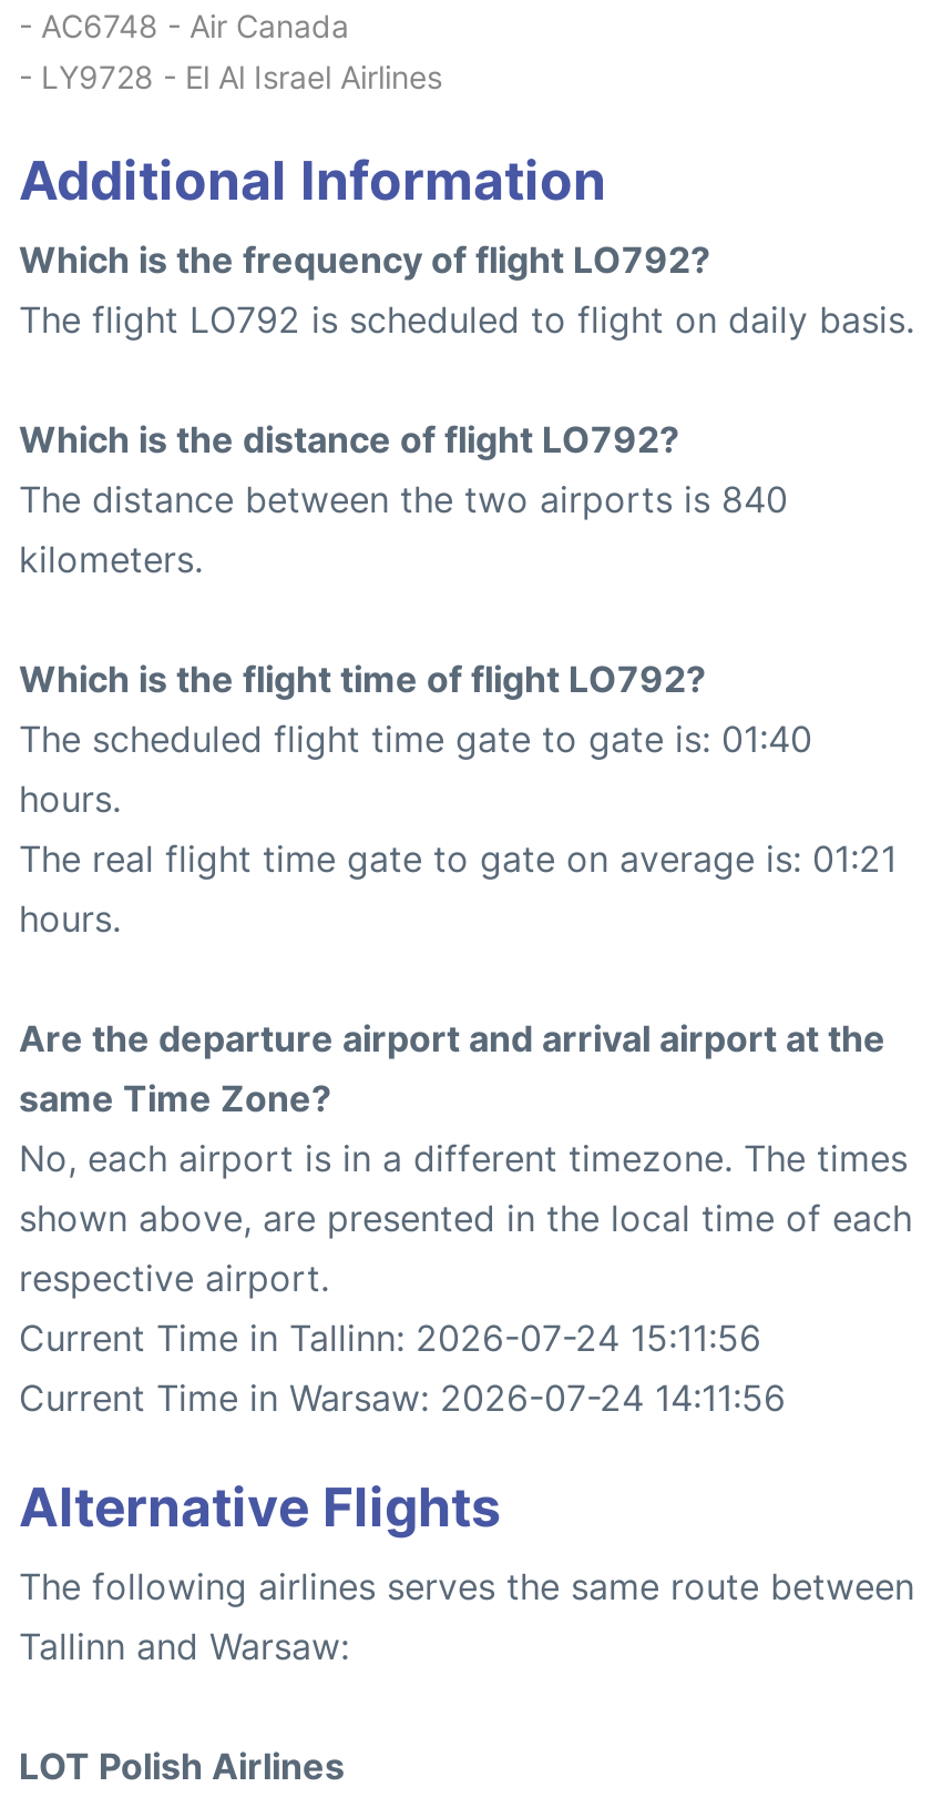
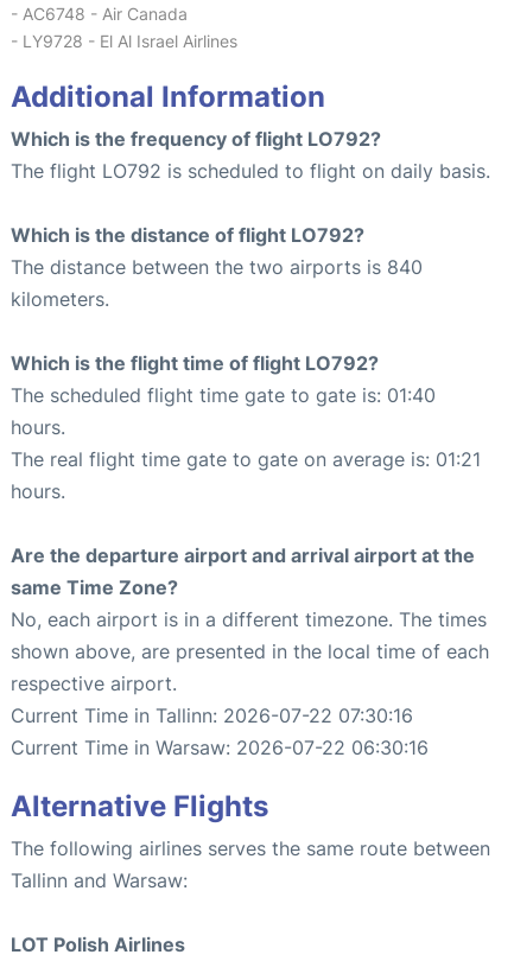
[19,1316,761,1360] Current Time in Tallinn: 2026-07-24 15:11:56 -> [11,704,413,727] Current Time in Tallinn: 2026-07-22 07:30:16
[19,1375,786,1420] Current Time in Warsaw: 2026-07-24 14:11:56 -> [11,736,429,759] Current Time in Warsaw: 2026-07-22 06:30:16

